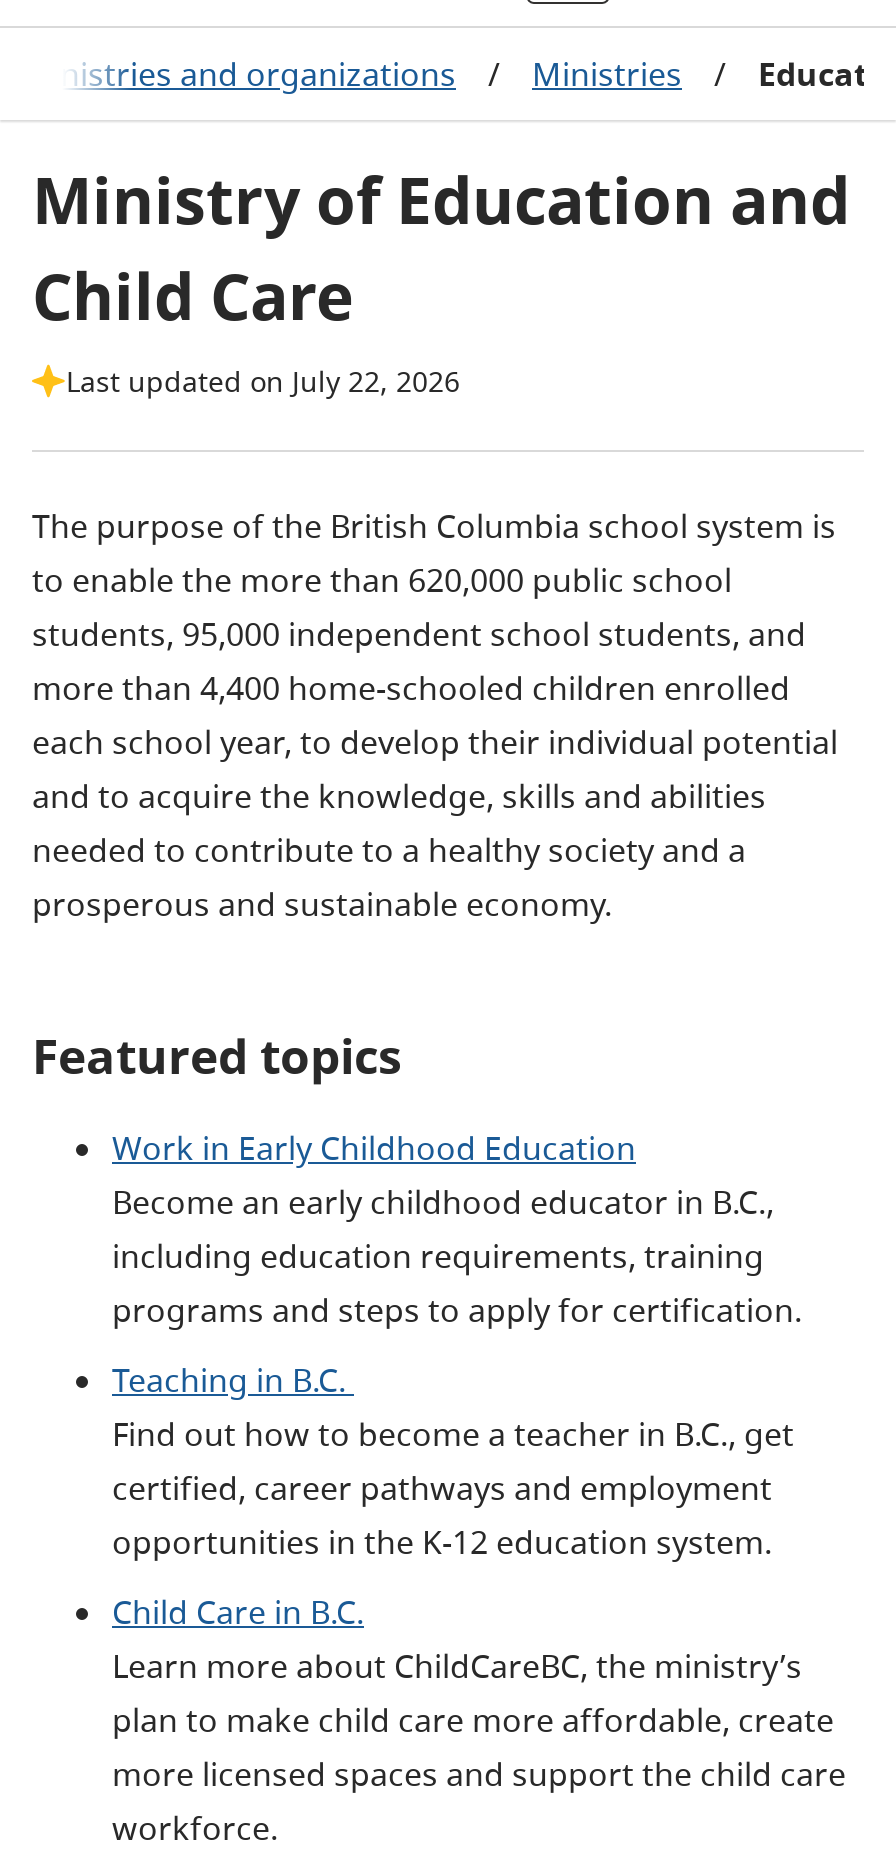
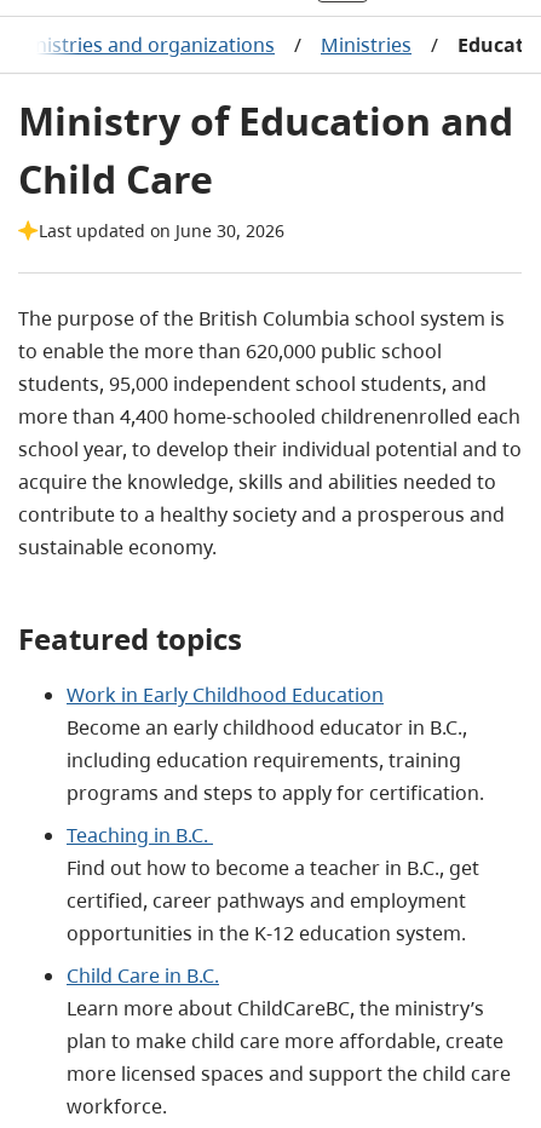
[66,362,460,400] Last updated on July 22, 2026 -> [39,219,284,242] Last updated on June 30, 2026

